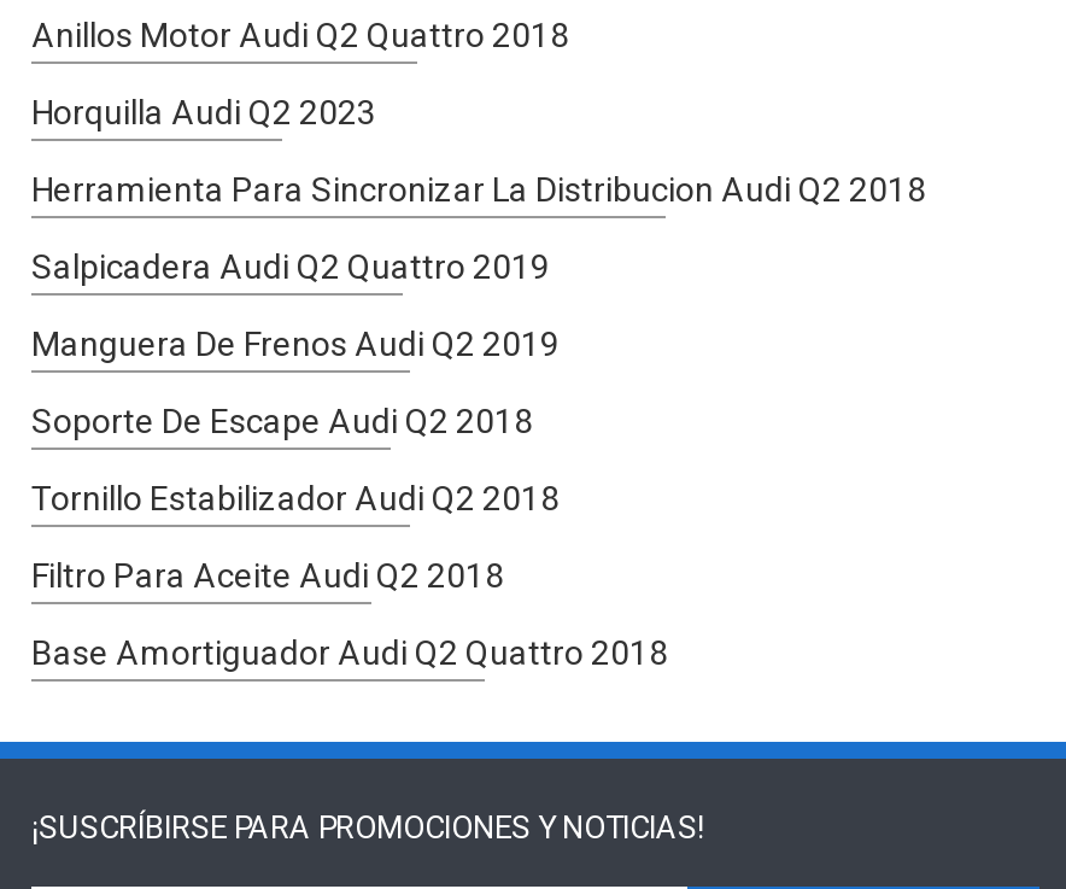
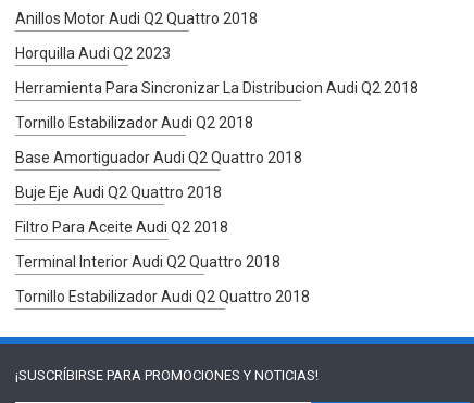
[31,247,560,440] Salpicadera Audi Q2 Quattro 2019 | Manguera De Frenos Audi Q2 2019 | Soporte De Escape Audi Q2 2018 -> none
moved [31,478,560,517] -> [15,114,253,131]: Tornillo Estabilizador Audi Q2 2018
moved [31,555,504,594] -> [15,218,228,235]: Filtro Para Aceite Audi Q2 2018
moved [31,633,668,671] -> [15,148,302,166]: Base Amortiguador Audi Q2 Quattro 2018
none -> [15,183,310,305] Buje Eje Audi Q2 Quattro 2018 | Terminal Interior Audi Q2 Quattro 2018 | Tornillo Estabilizador Audi Q2 Quattro 2018

